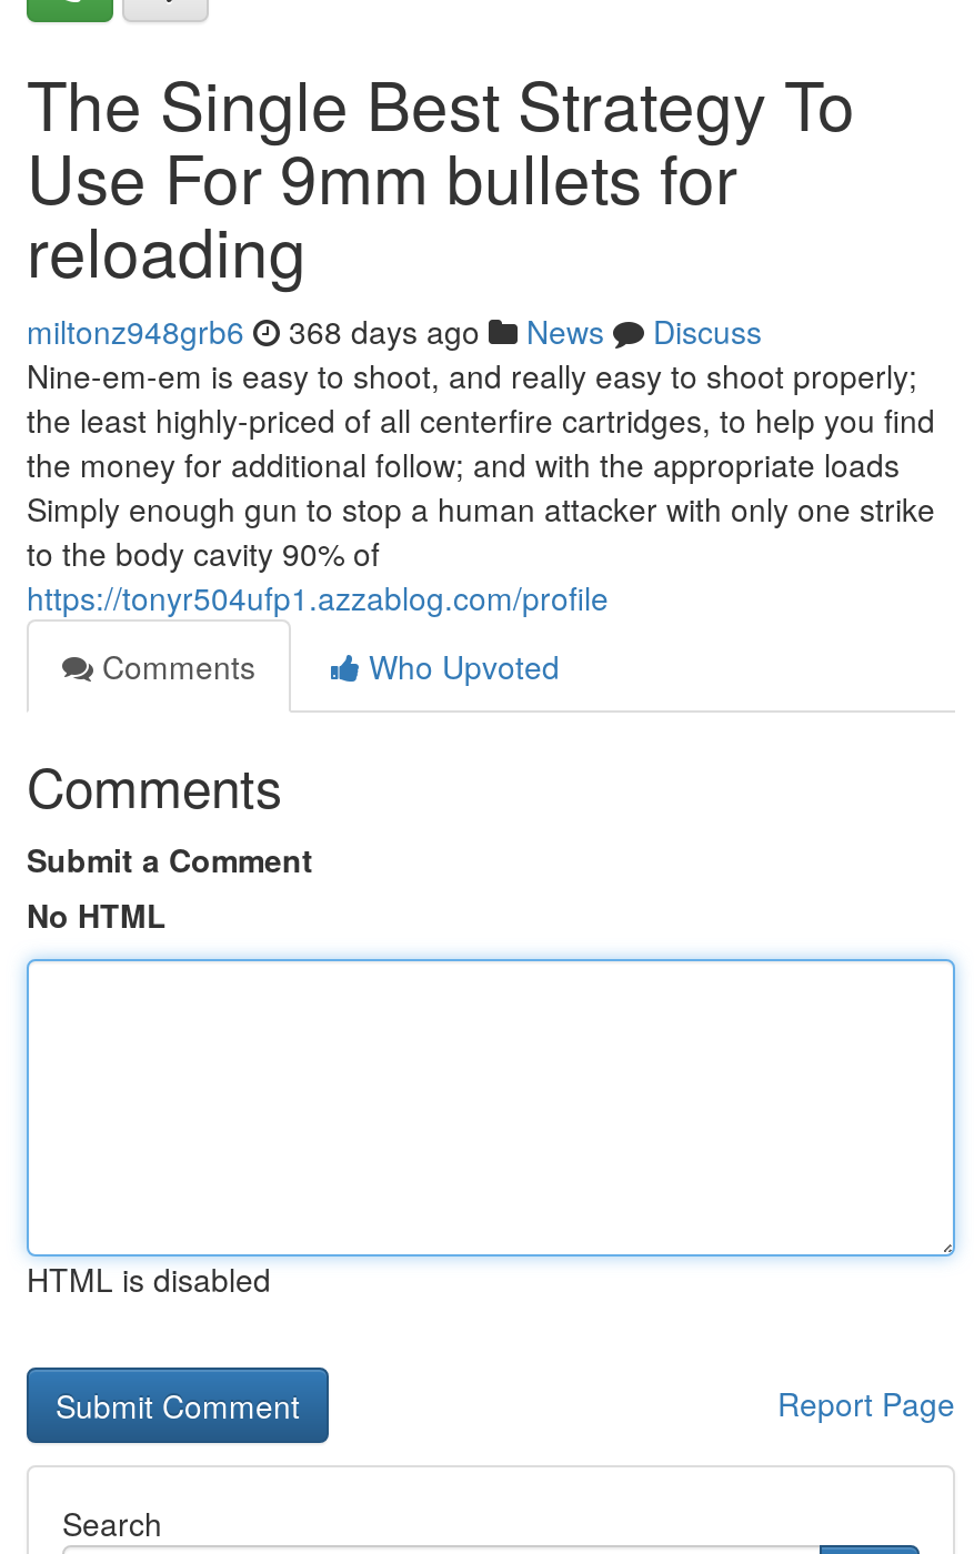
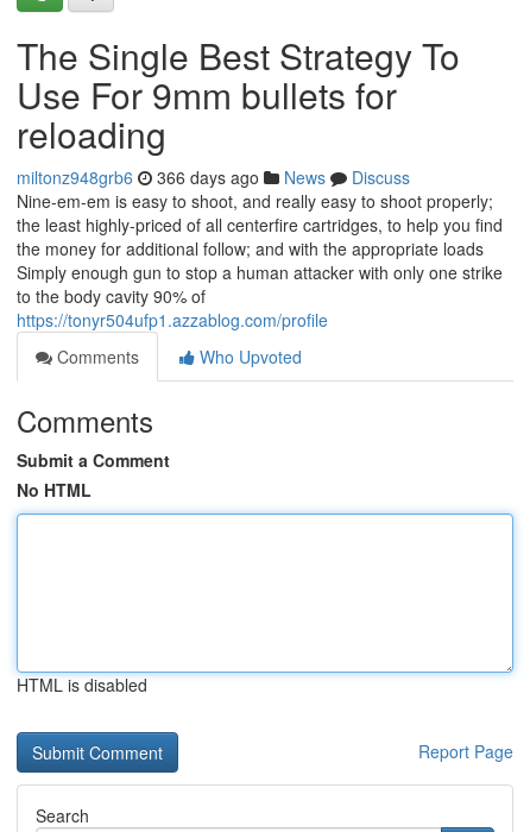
[27,309,762,353] miltonz948grb6 368 days ago News Discuss -> [17,165,410,189] miltonz948grb6 366 days ago News Discuss

